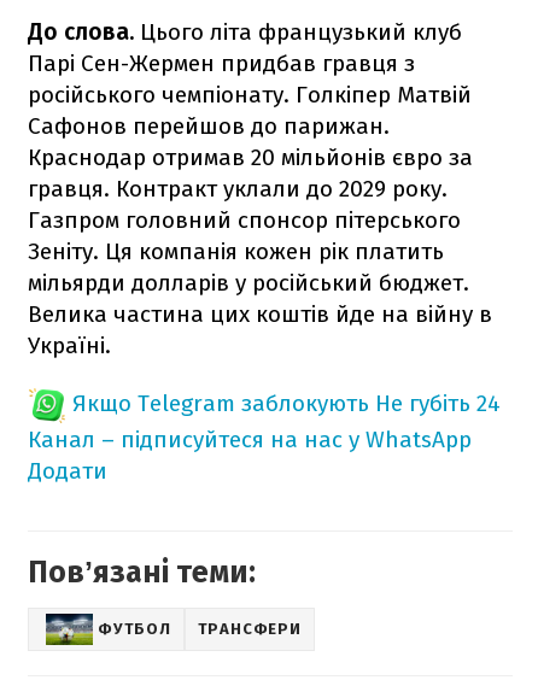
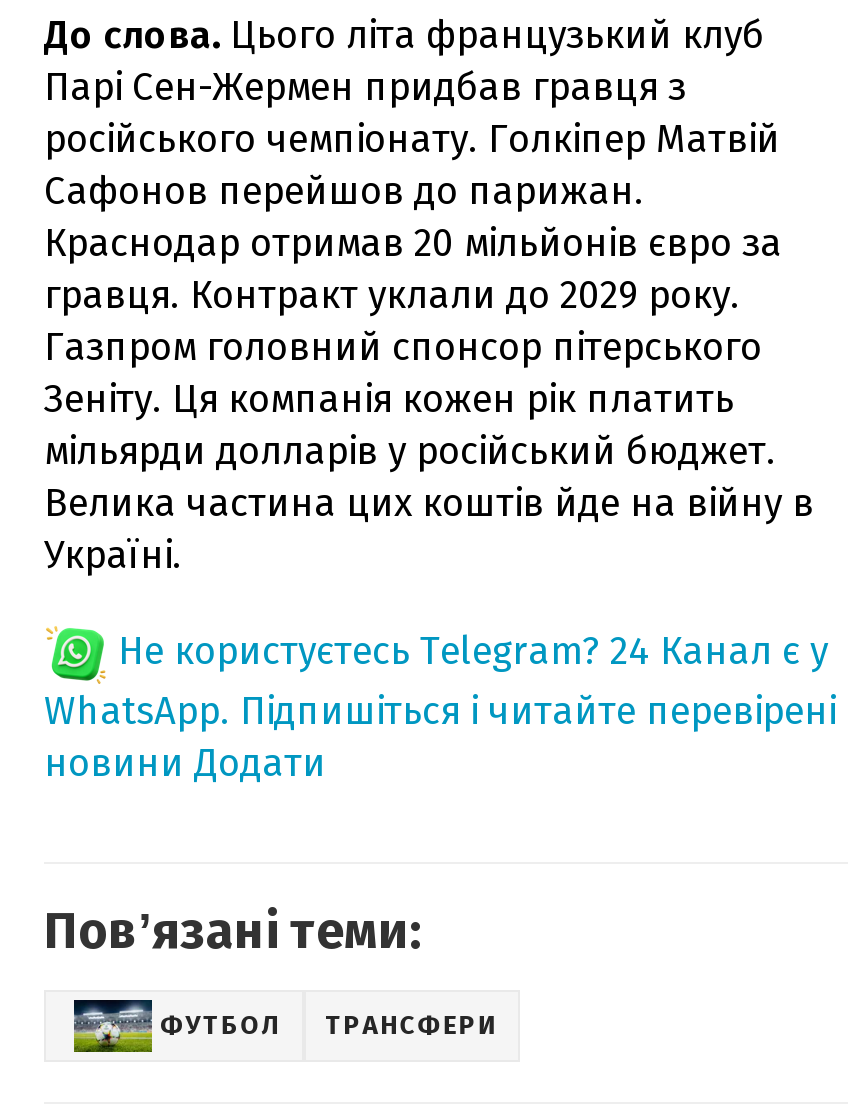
[28,389,501,484] Якщо Telegram заблокують Не губіть 24 | Канал – підписуйтеся на нас у WhatsApp | Додати -> [44,627,836,785] Не користуєтесь Telegram? 24 Канал є у | WhatsApp. Підпишіться і читайте перевірені | новини Додати

